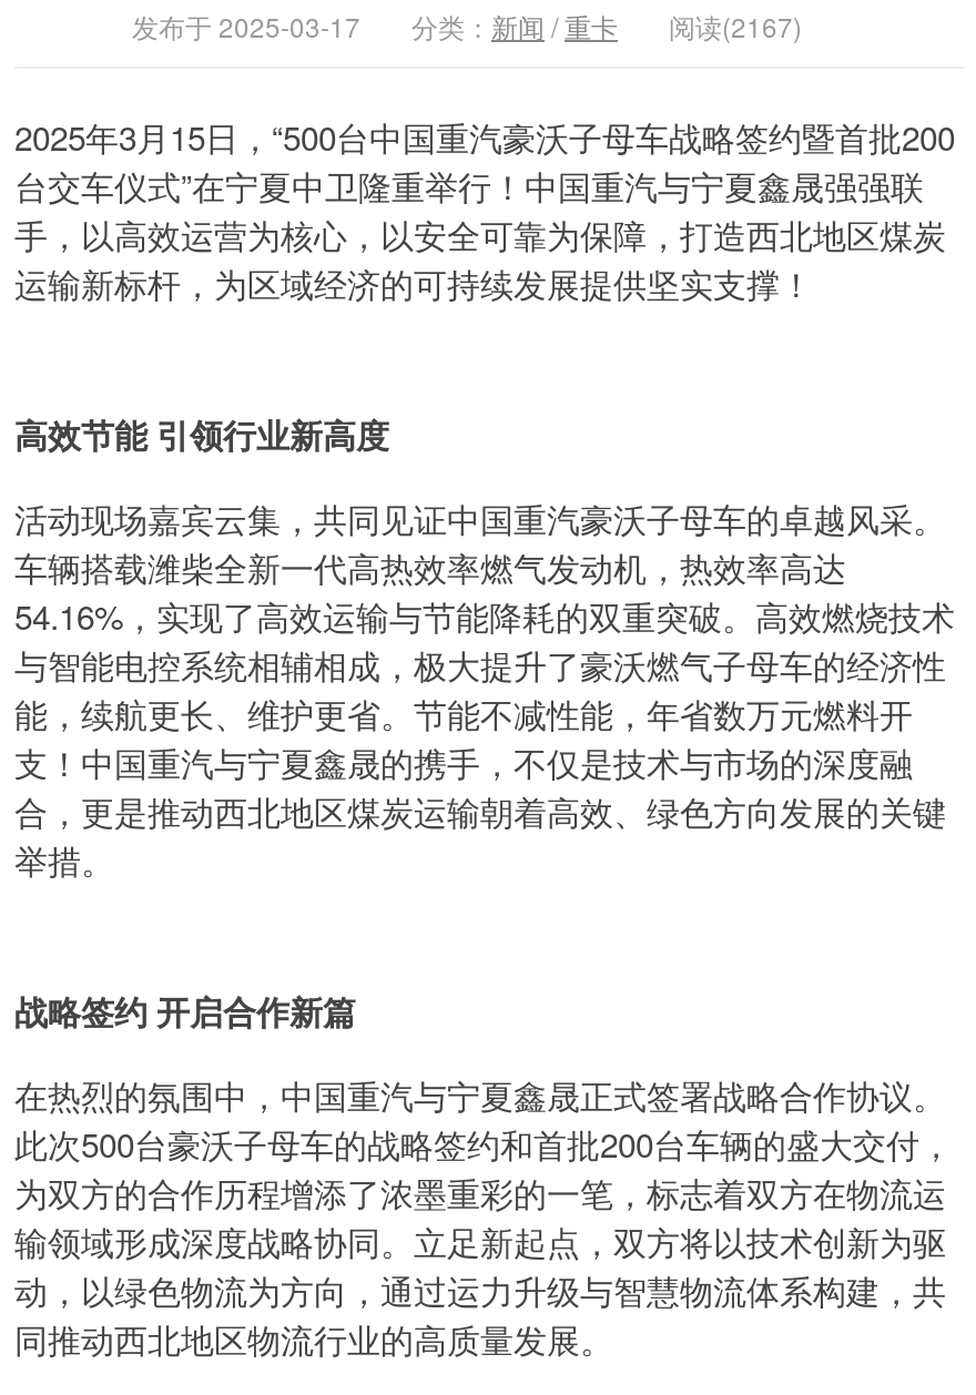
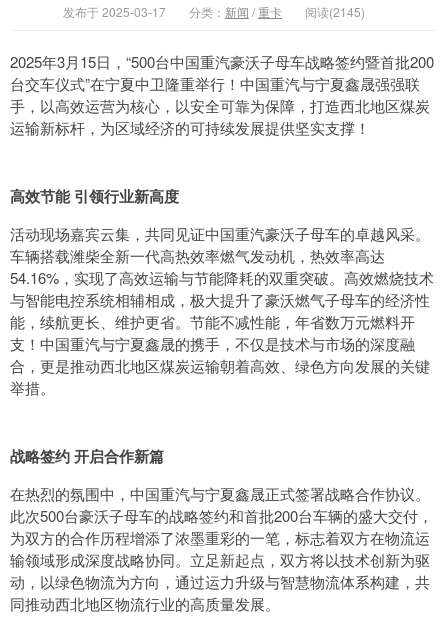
[669,7,802,44] 阅读(2167) -> [305,3,365,20] 阅读(2145)

